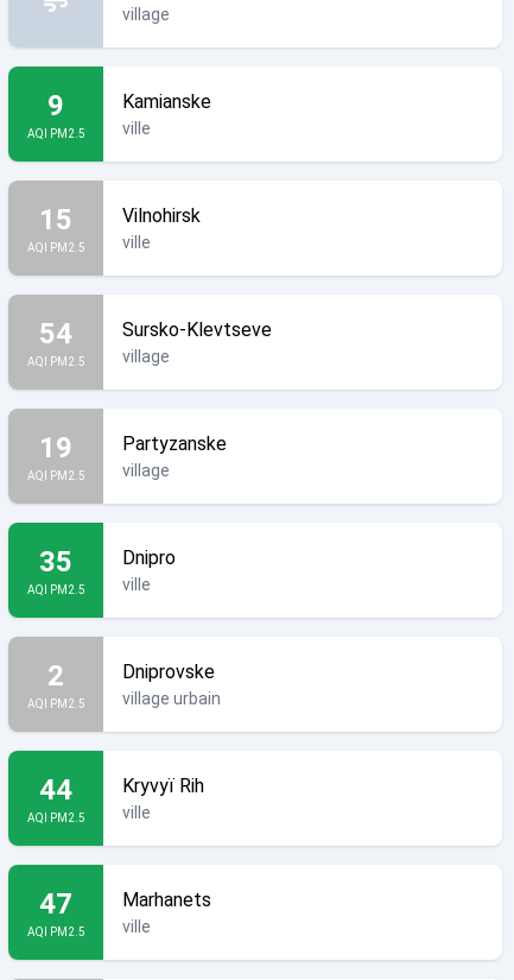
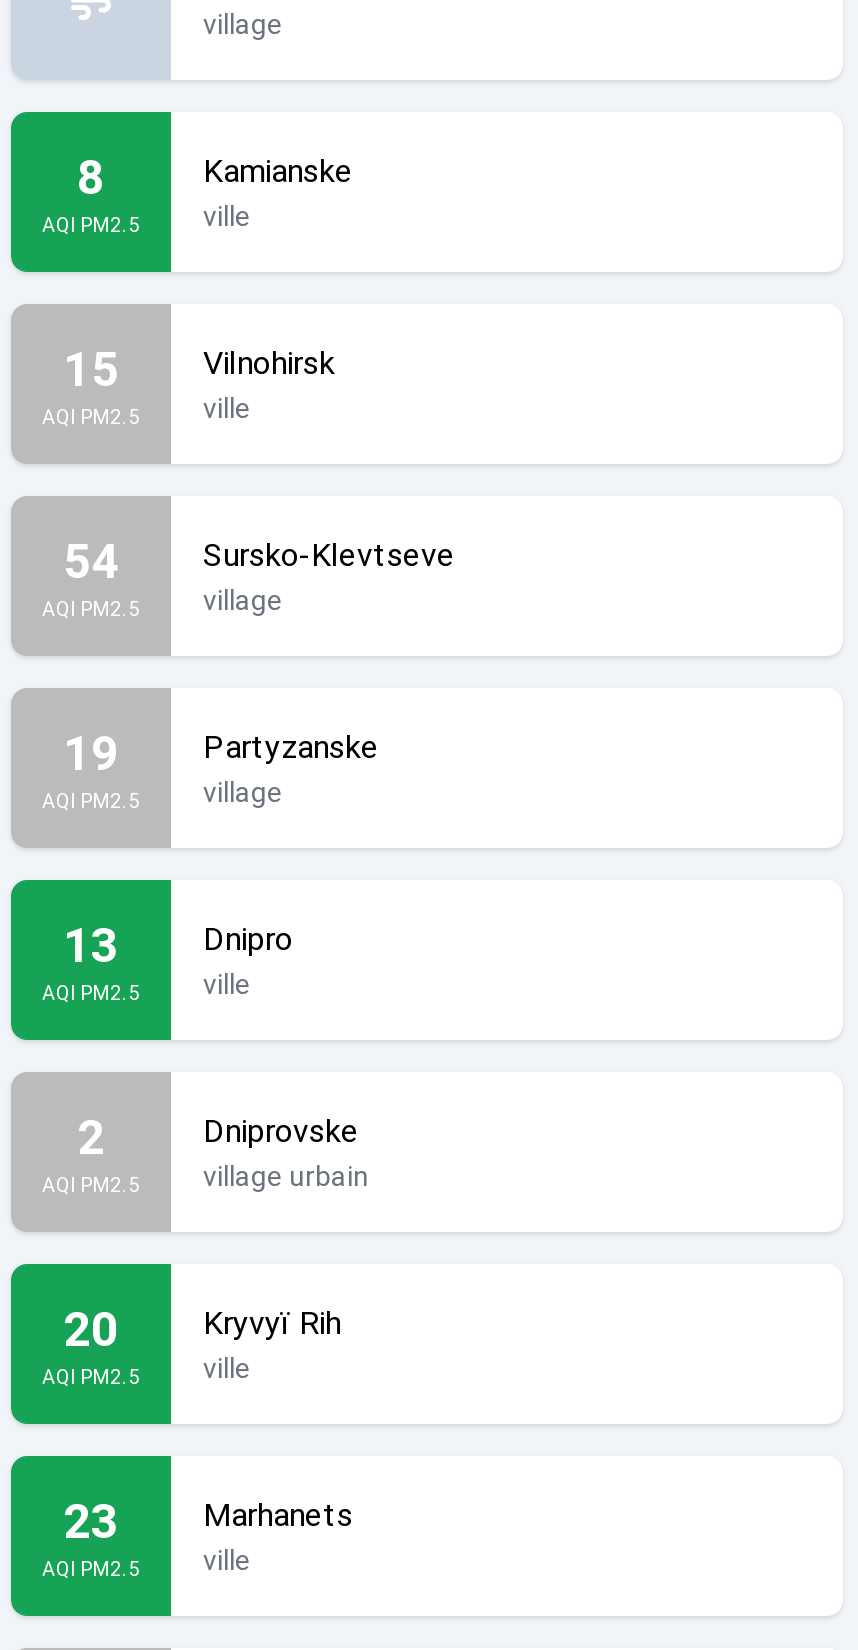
[47,88,64,122] 9 -> [77,149,105,205] 8
[39,545,72,578] 35 -> [63,917,119,973] 13
[39,773,72,806] 44 -> [63,1301,119,1357] 20
[39,887,72,920] 47 -> [63,1493,119,1549] 23

